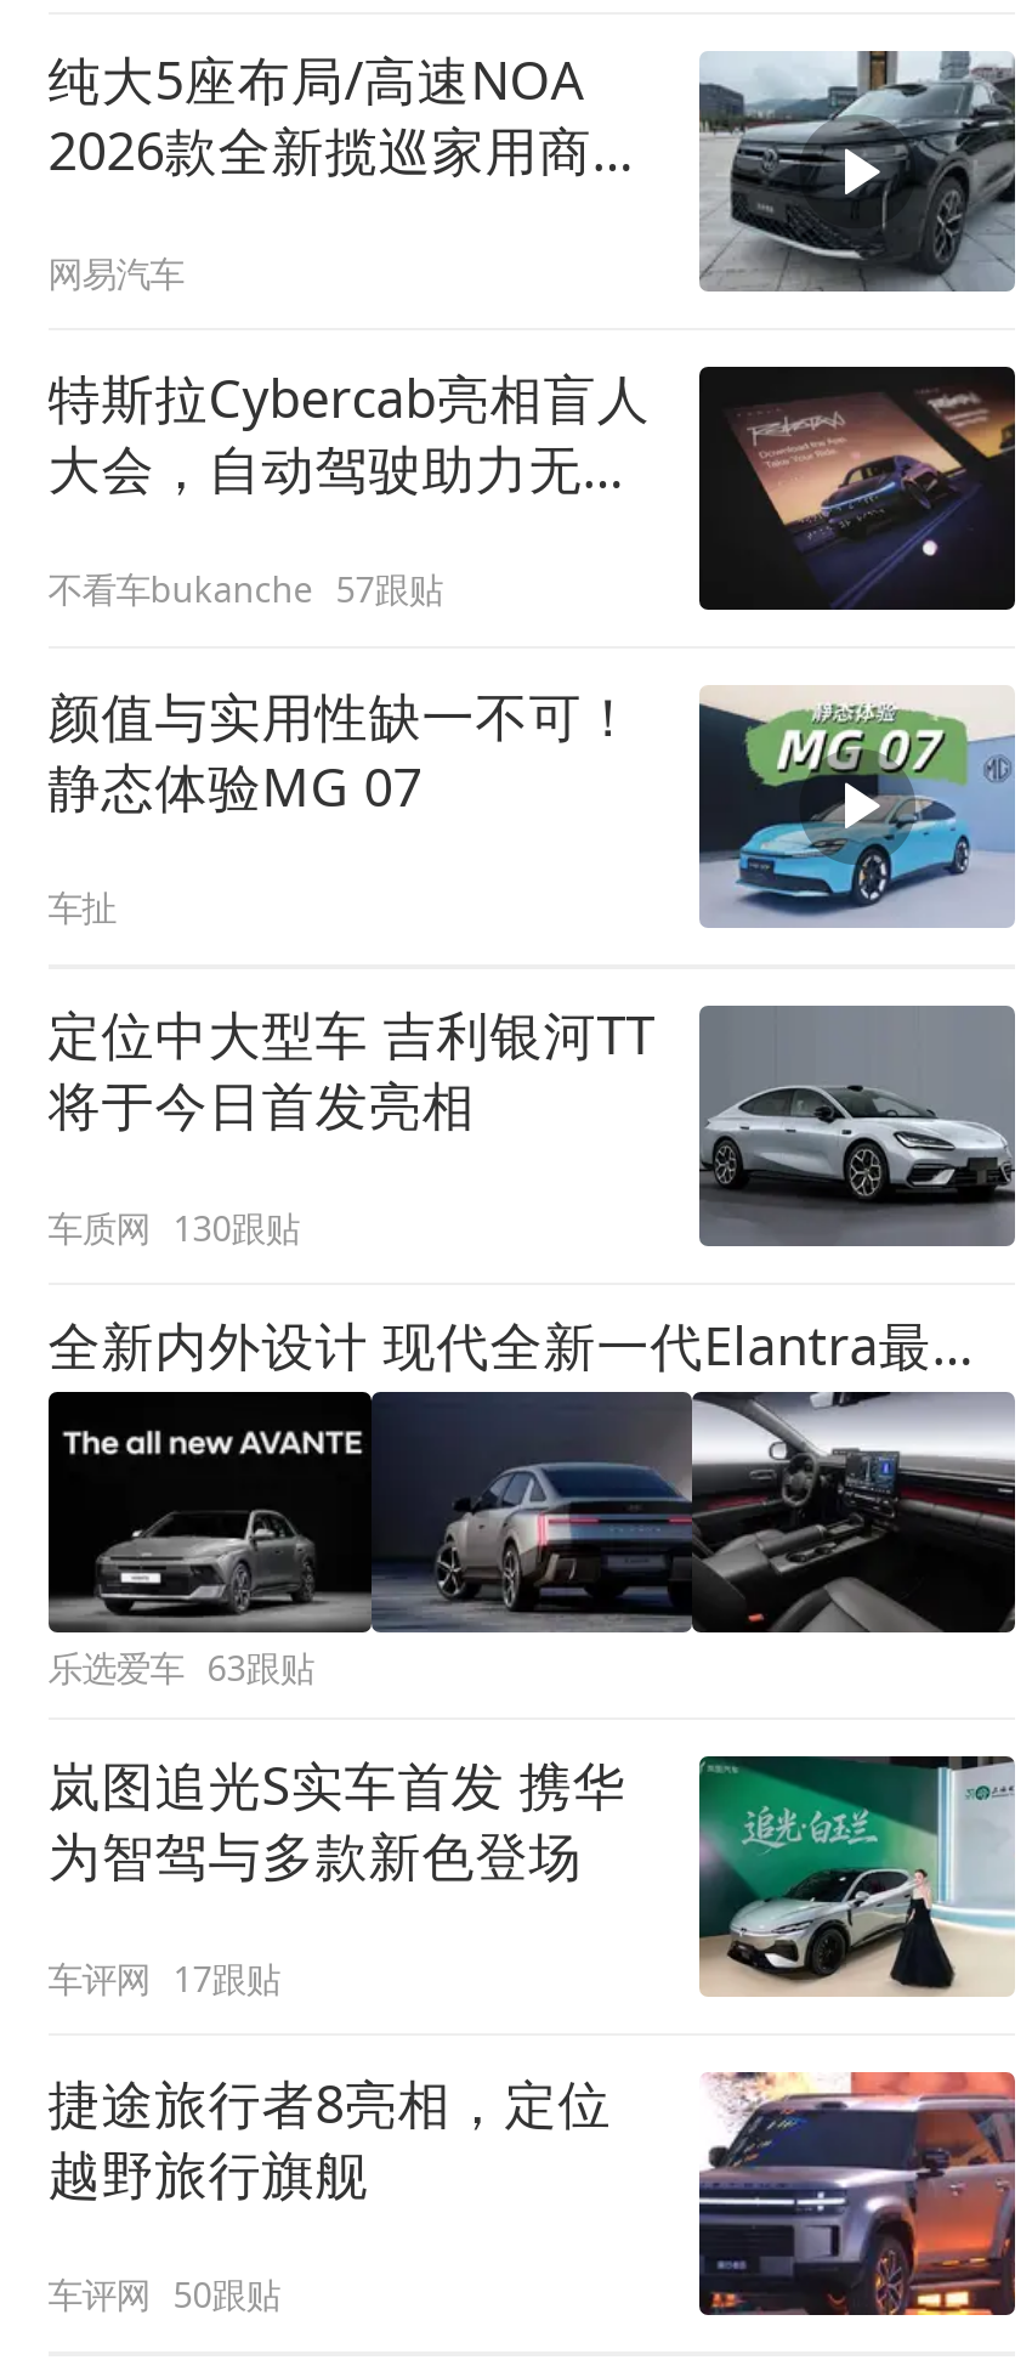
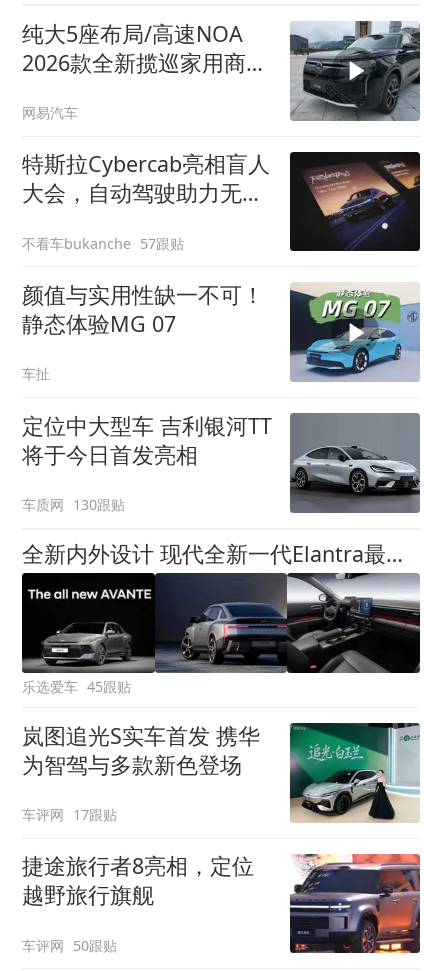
[48,1645,314,1691] 乐选爱车 63跟贴 -> [22,677,131,696] 乐选爱车 45跟贴

